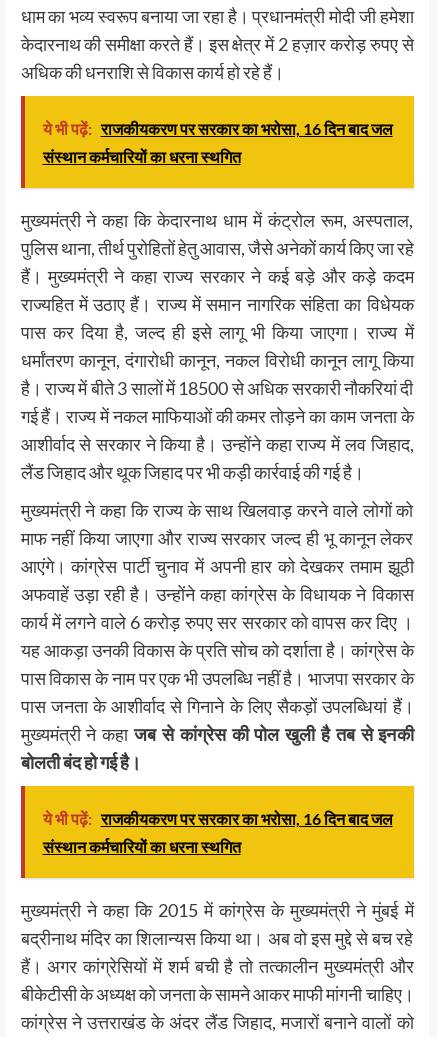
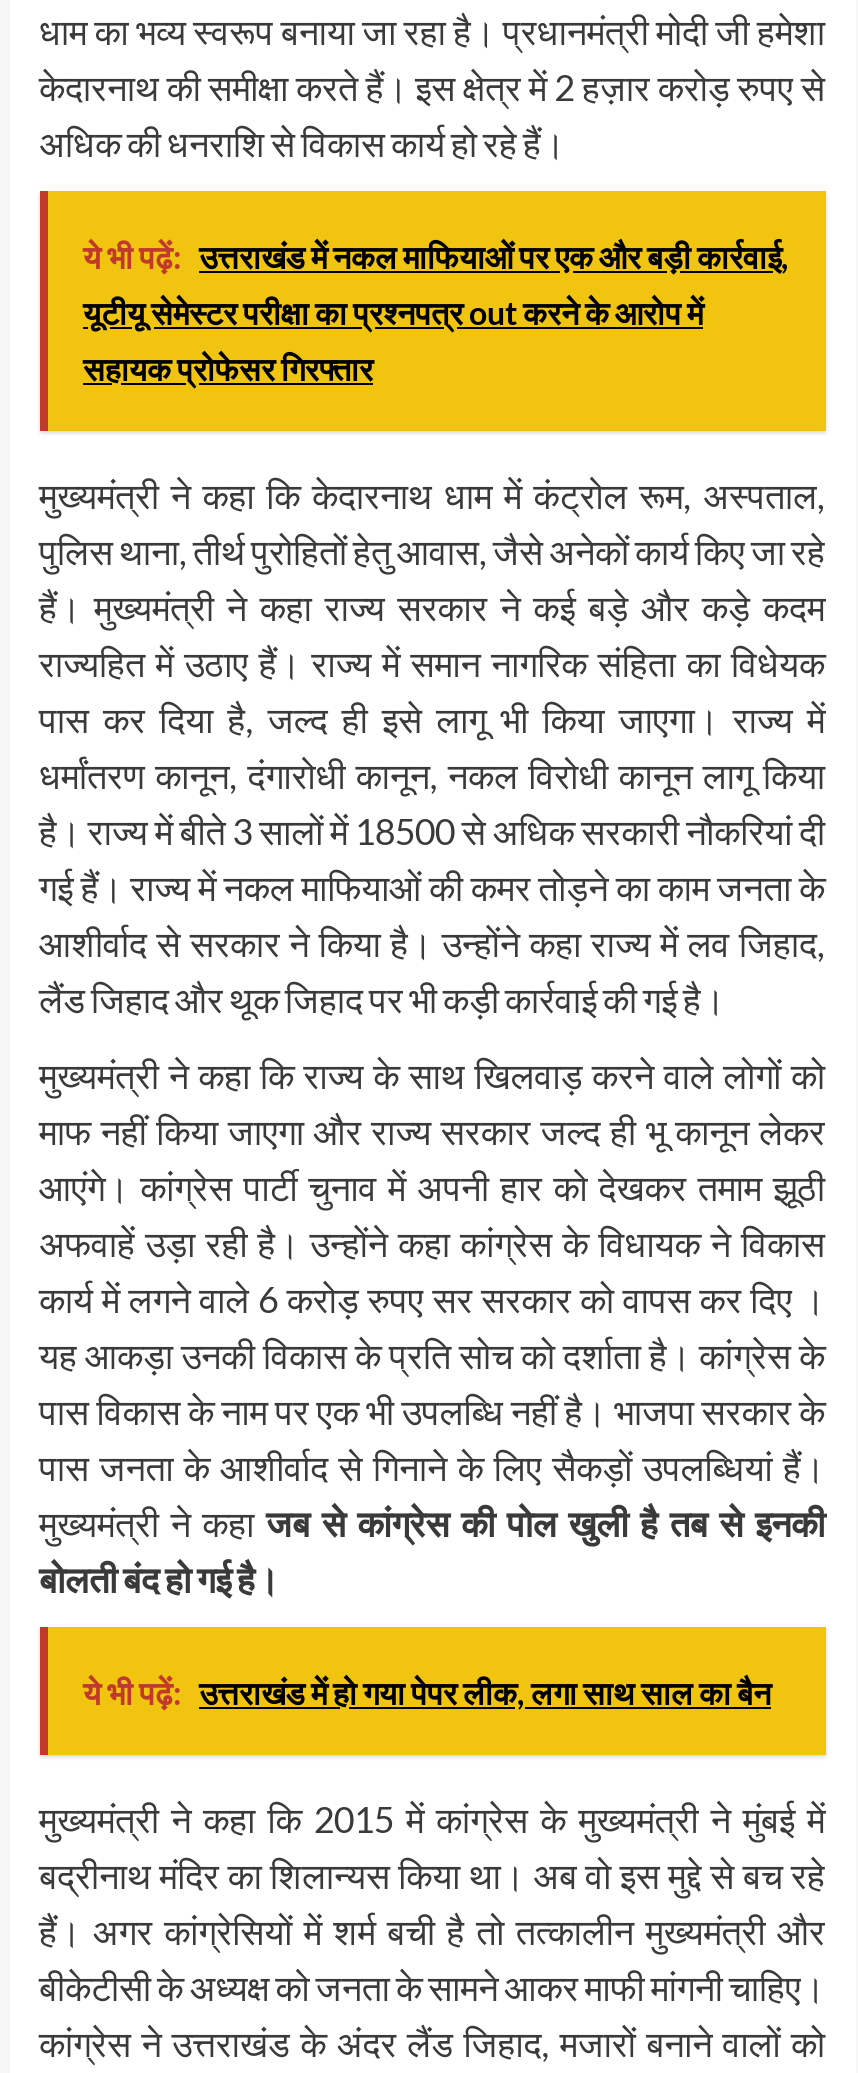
[42,119,392,166] ये भी पढ़ें: राजकीयकरण पर सरकार का भरोसा, 16 दिन बाद जल | संस्थान कर्मचारियों का धरना स्थगित -> [83,237,789,387] ये भी पढ़ें: उत्तराखंड में नकल माफियाओं पर एक और बड़ी कार्रवाई, | यूटीयू सेमेस्टर परीक्षा का प्रश्नपत्र out करने के आरोप में | सहायक प्रोफेसर गिरफ्तार
moved [20,209,413,773] -> [39,473,825,1601]: मुख्यमंत्री ने कहा कि केदारनाथ धाम में कंट्रोल रूम, अस्पताल, | पुलिस थाना, तीर्थ पुरोहितों हेतु आवास, जैसे अनेकों कार्य किए जा रहे | हैं। मुख्यमंत्री ने कहा राज्य सरकार ने कई बड़े और कड़े कदम | ... | मुख्यमंत्री ने कहा जब से कांग्रेस की पोल खुली है तब से इनकी | बोलती बंद हो गई है।
[42,809,392,856] ये भी पढ़ें: राजकीयकरण पर सरकार का भरोसा, 16 दिन बाद जल | संस्थान कर्मचारियों का धरना स्थगित -> [83,1673,771,1711] ये भी पढ़ें: उत्तराखंड में हो गया पेपर लीक, लगा साथ साल का बैन

